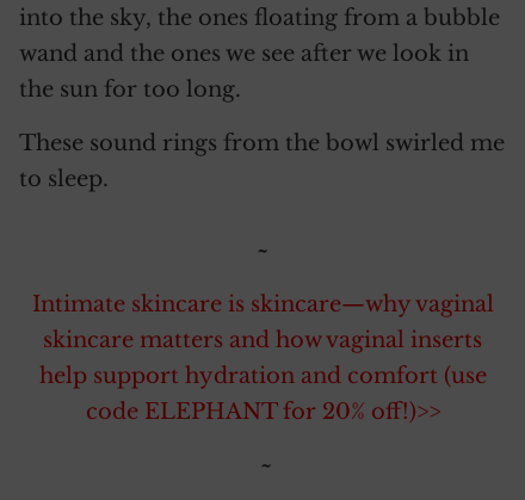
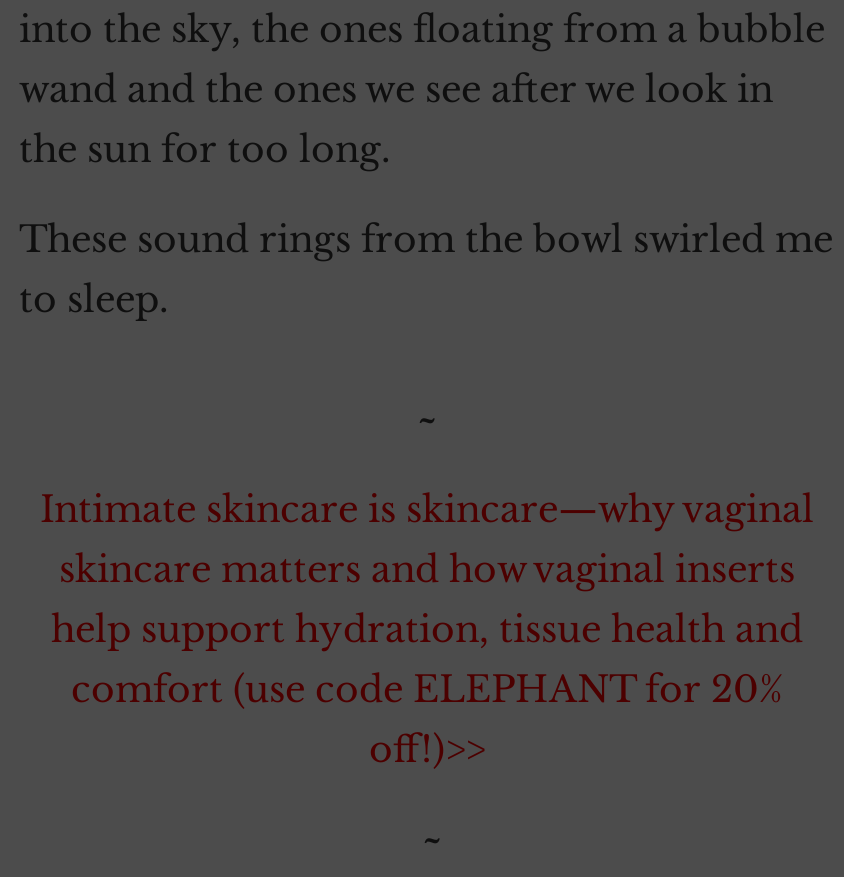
[39,363,486,425] help support hydration and comfort (use | code ELEPHANT for 20% off!)>> -> [51,608,803,772] help support hydration, tissue health and | comfort (use code ELEPHANT for 20% | off!)>>

